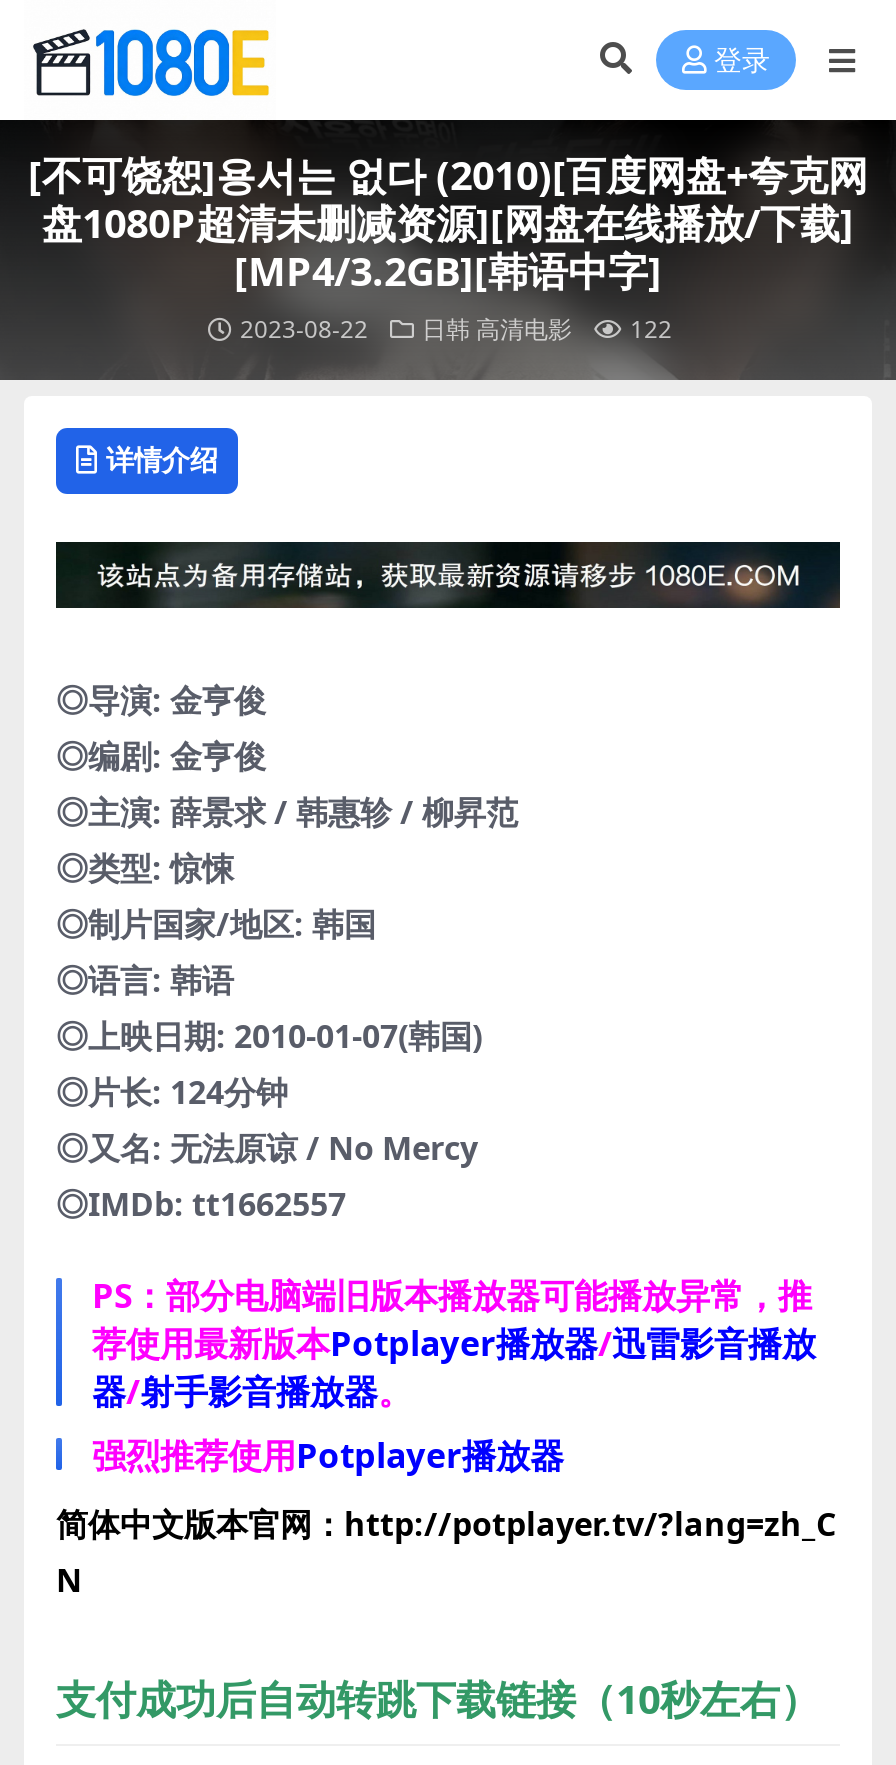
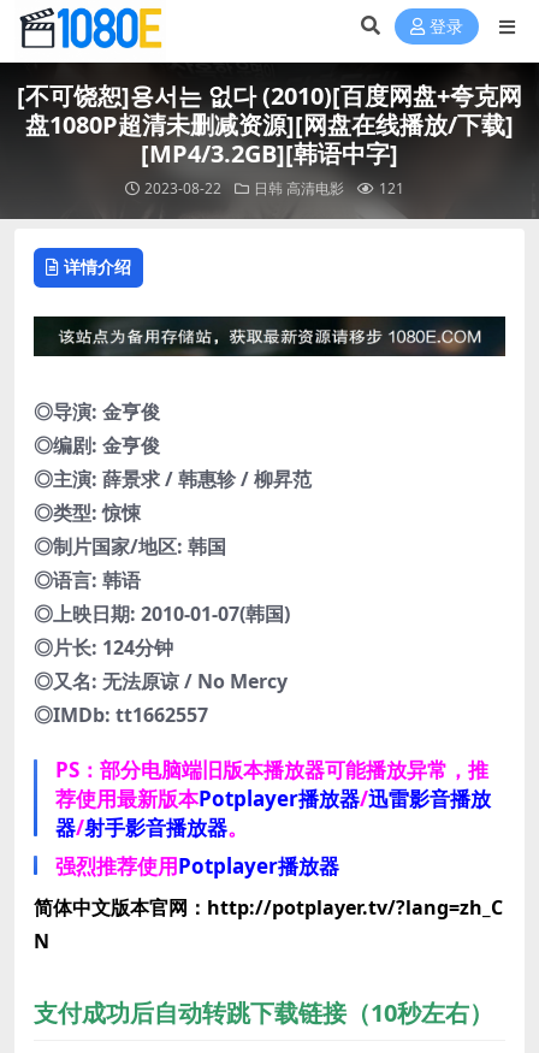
[240,312,672,346] 2023-08-22 日韩 高清电影 122 -> [144,178,404,199] 2023-08-22 日韩 高清电影 121

